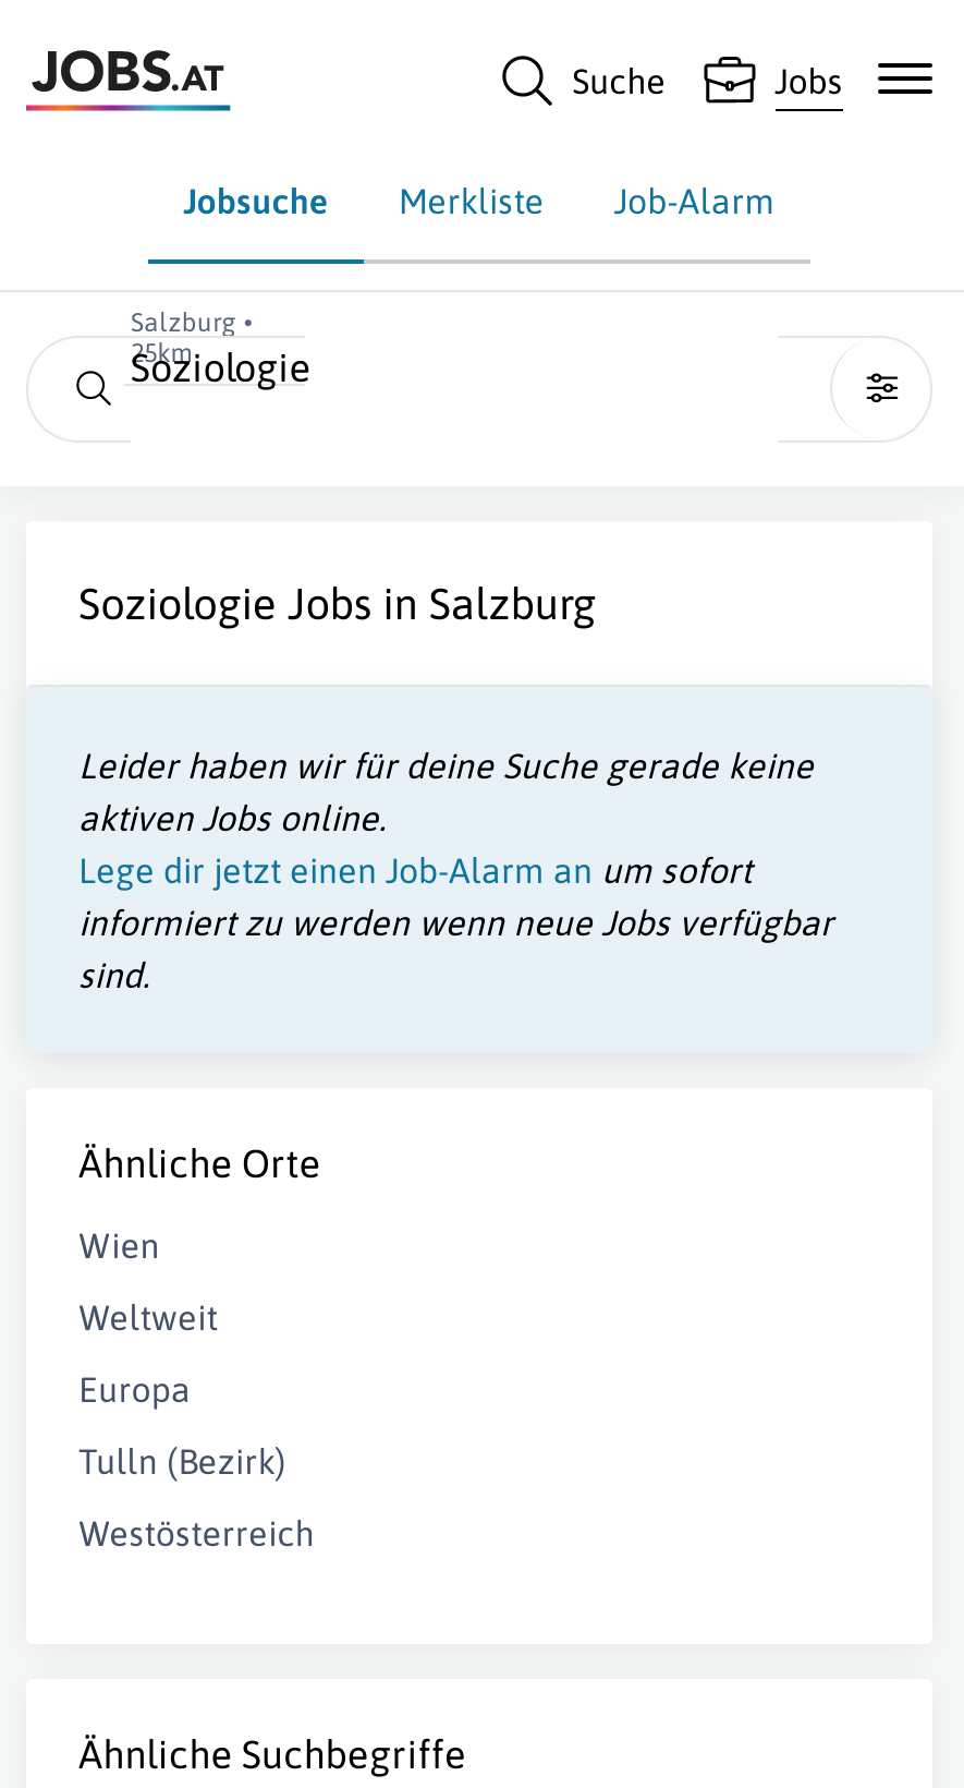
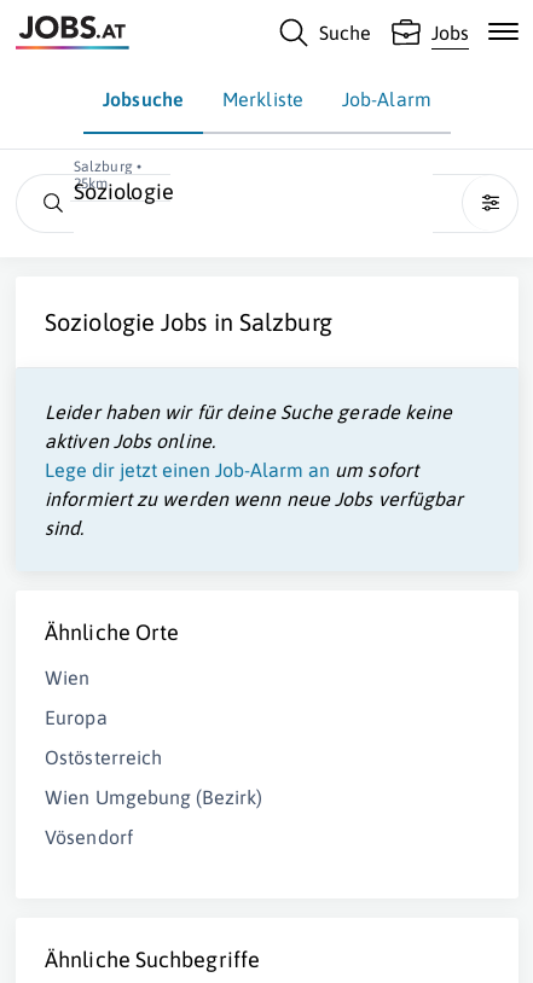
[78,1297,217,1337] Weltweit -> none
moved [78,1369,191,1409] -> [45,706,107,728]: Europa
[78,1441,315,1553] Tulln (Bezirk) | Westösterreich -> [45,746,263,848] Ostösterreich | Wien Umgebung (Bezirk) | Vösendorf

